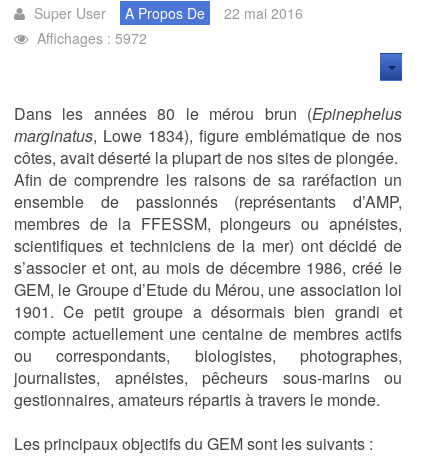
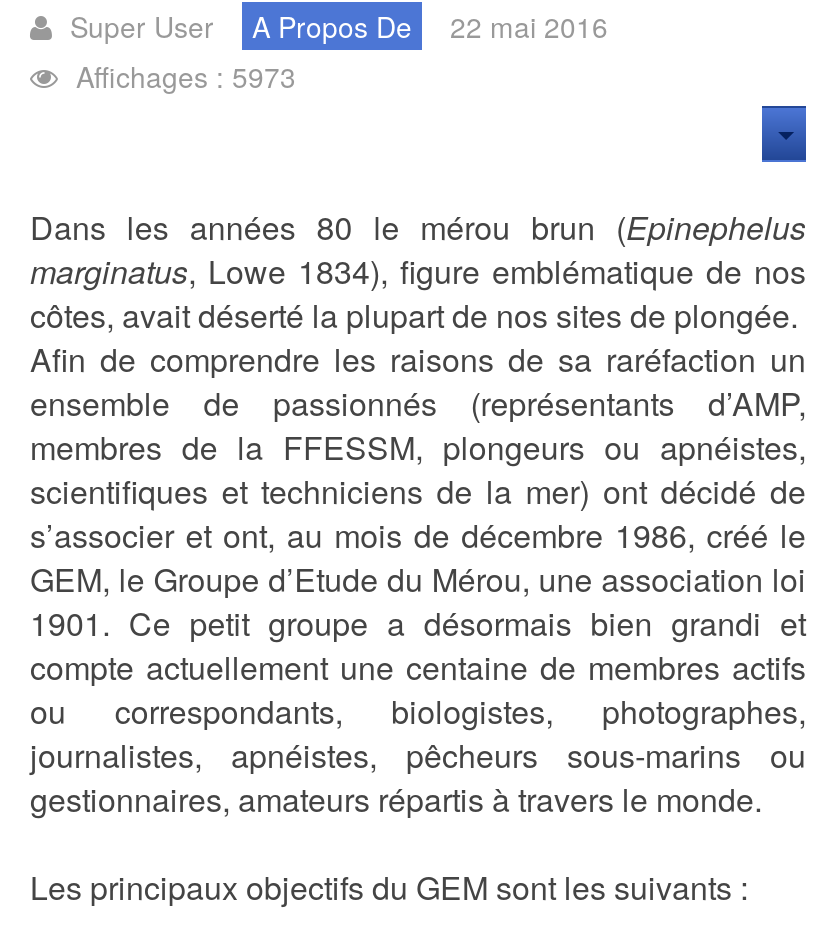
[37,28,147,48] Affichages : 5972 -> [76,56,296,96] Affichages : 5973

